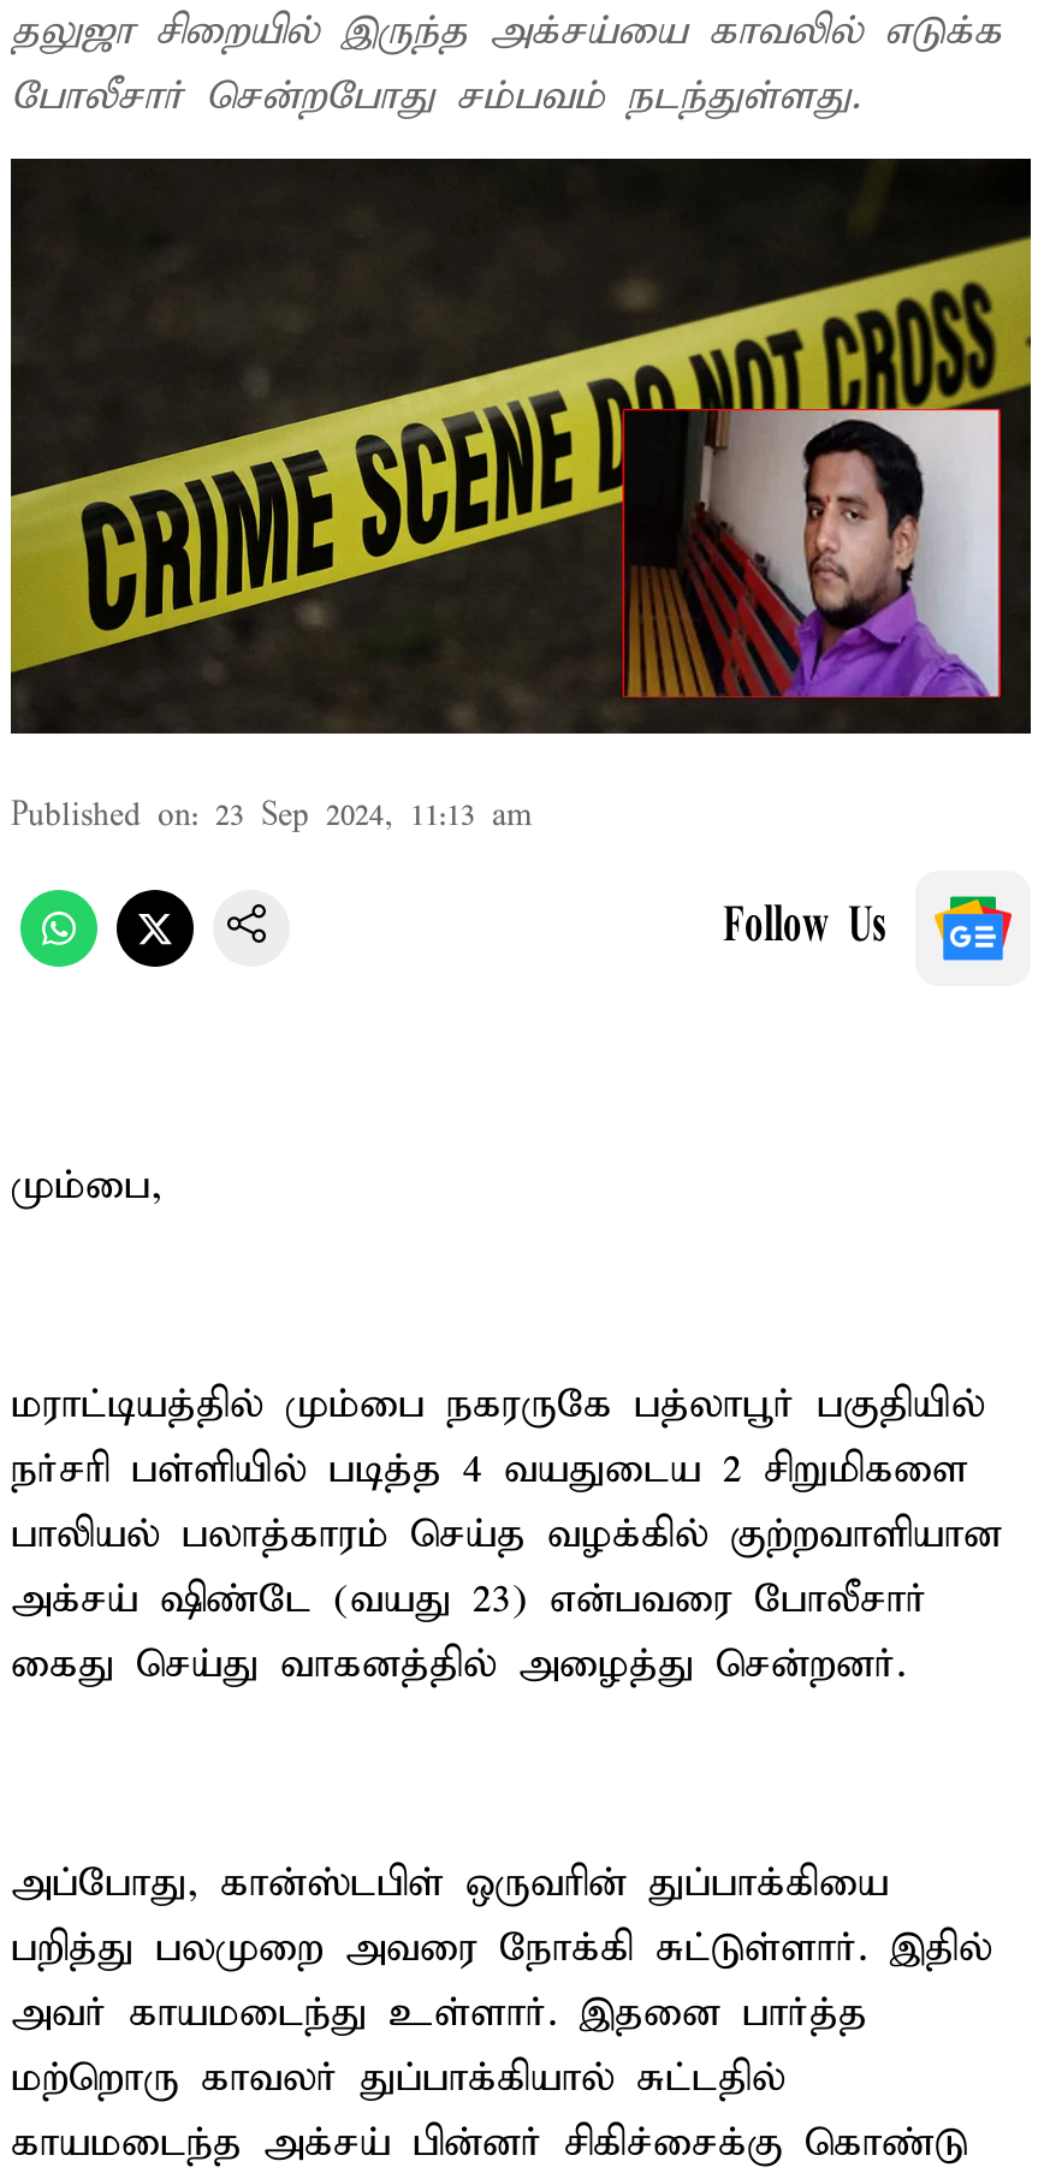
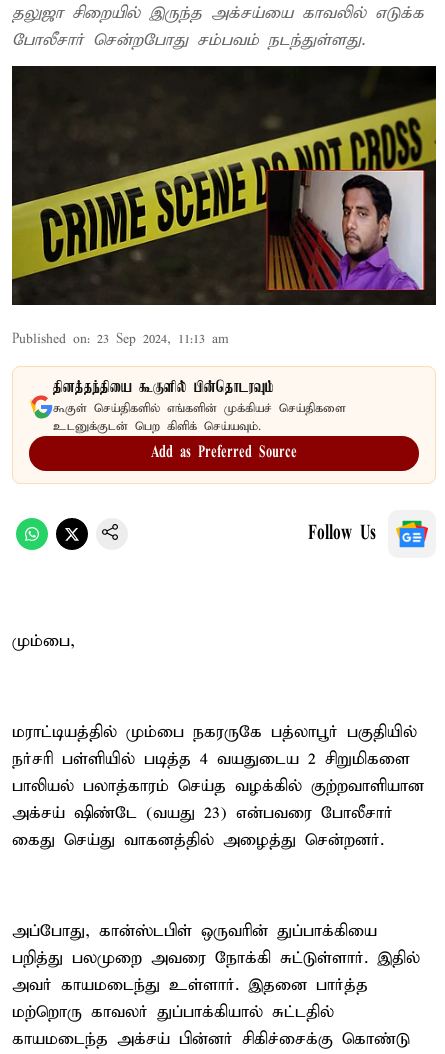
none -> [12,366,436,484] [image] | தினத்தந்தியை கூகுளில் பின்தொடரவும் | கூகுள் செய்திகளில் எங்களின் முக்கியச் செய்திகளை | உடனுக்குடன் பெற கிளிக் செய்யவும். | Add as Preferred Source

